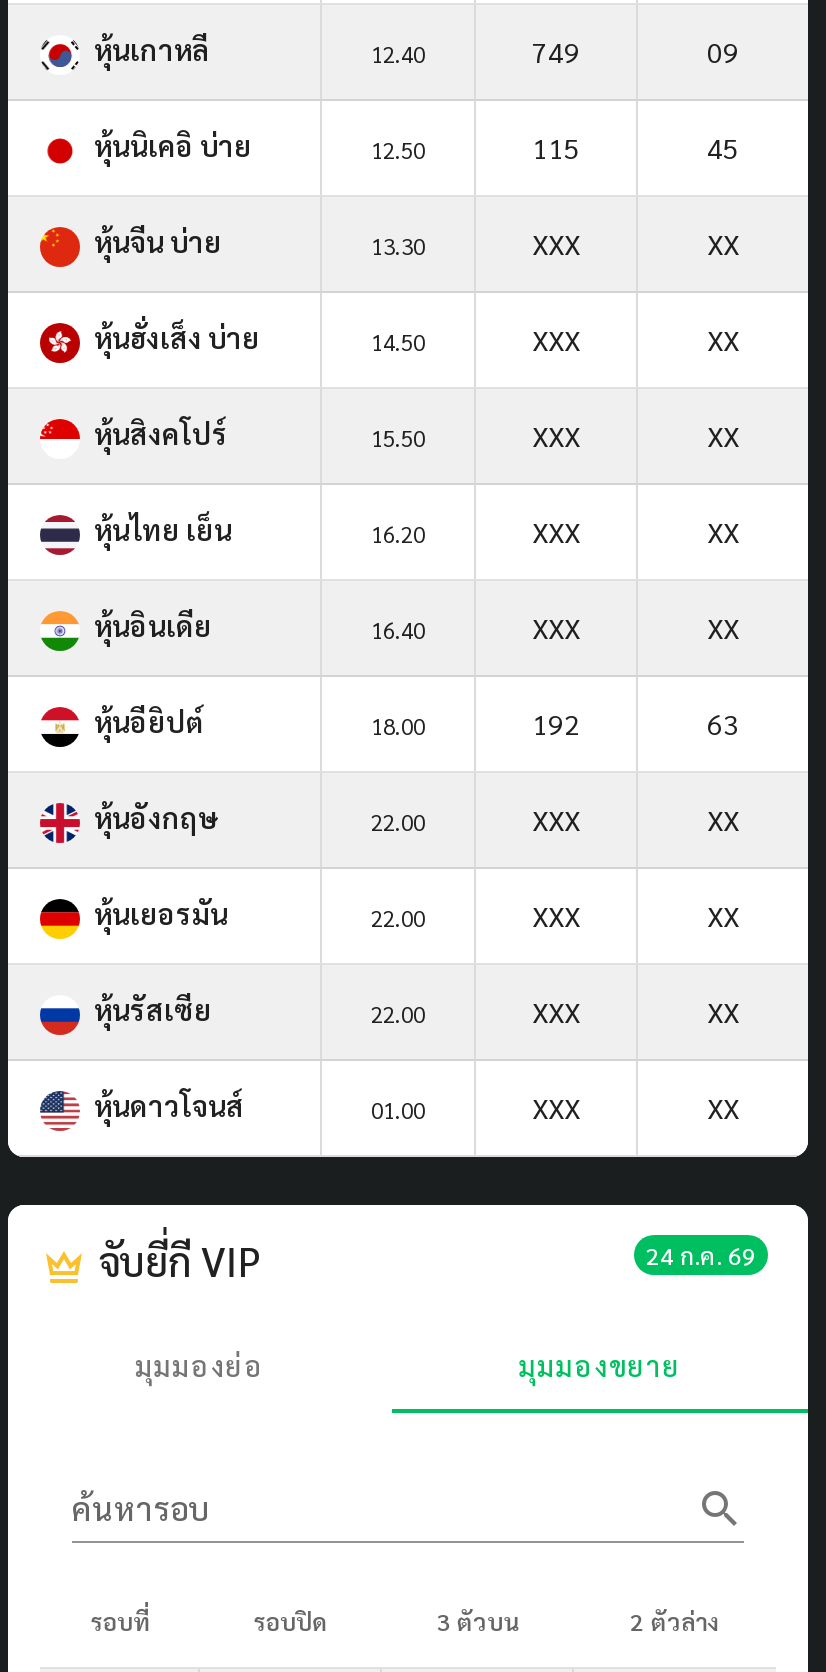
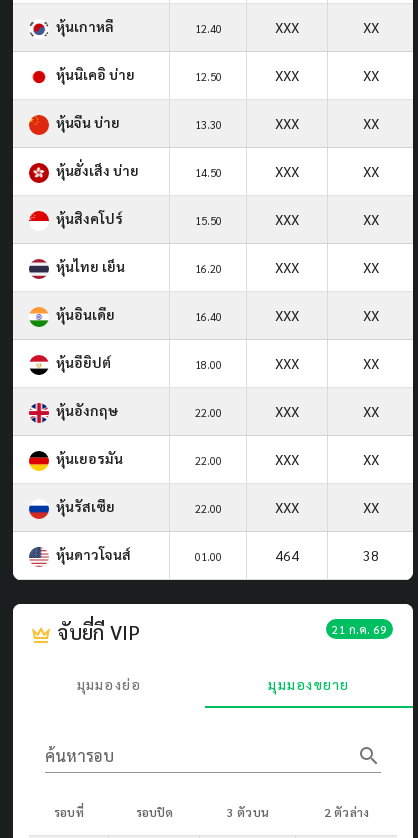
[532,33,739,69] 749 | 09 -> [275,18,378,36] XXX | XX
[532,129,739,165] 115 | 45 -> [275,66,378,84] XXX | XX
[532,705,739,741] 192 | 63 -> [275,354,378,372] XXX | XX
[532,1089,739,1125] XXX | XX -> [275,546,378,564] 464 | 38
[646,1239,756,1271] 24 ก.ค. 69 -> [332,621,387,637] 21 ก.ค. 69

